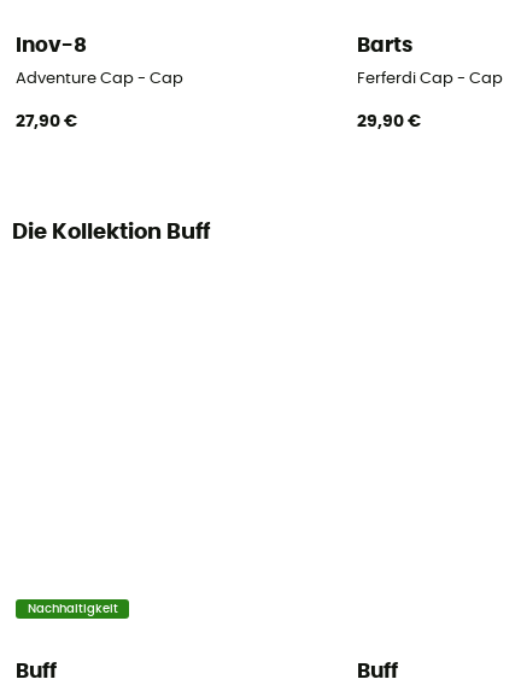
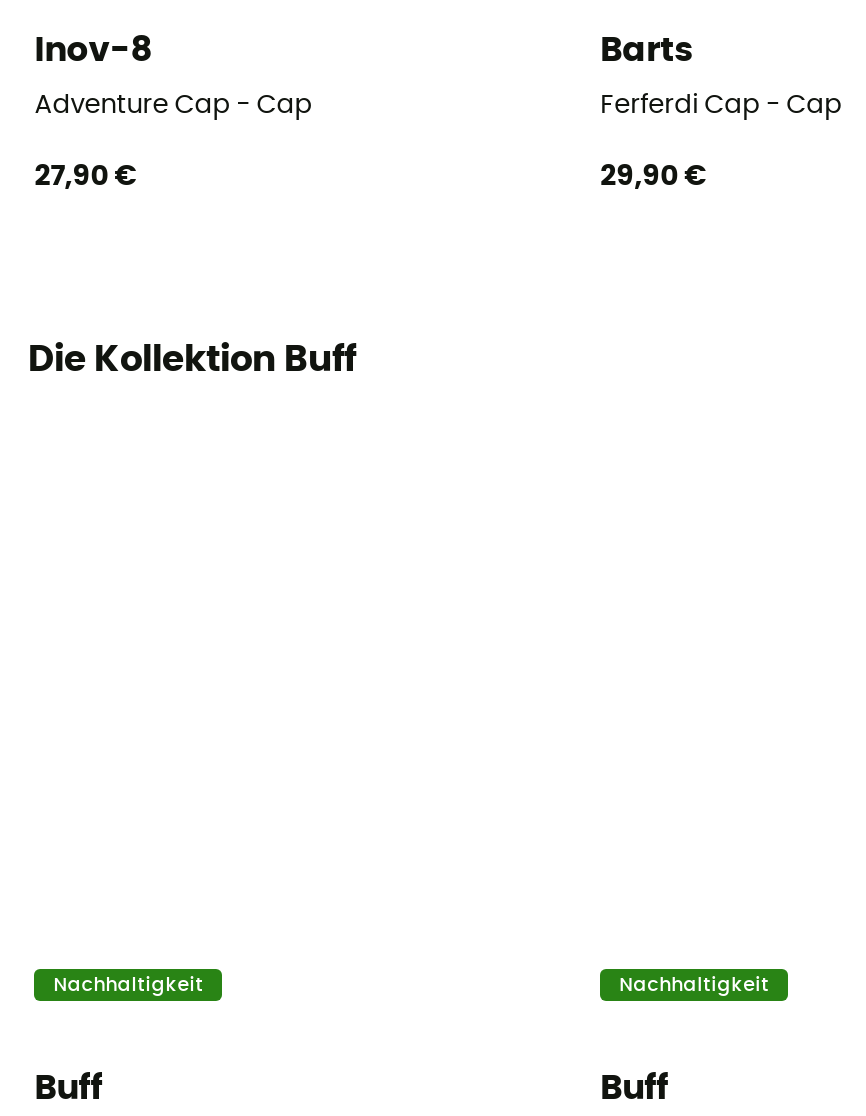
none -> [619,974,769,994] Nachhaltigkeit

